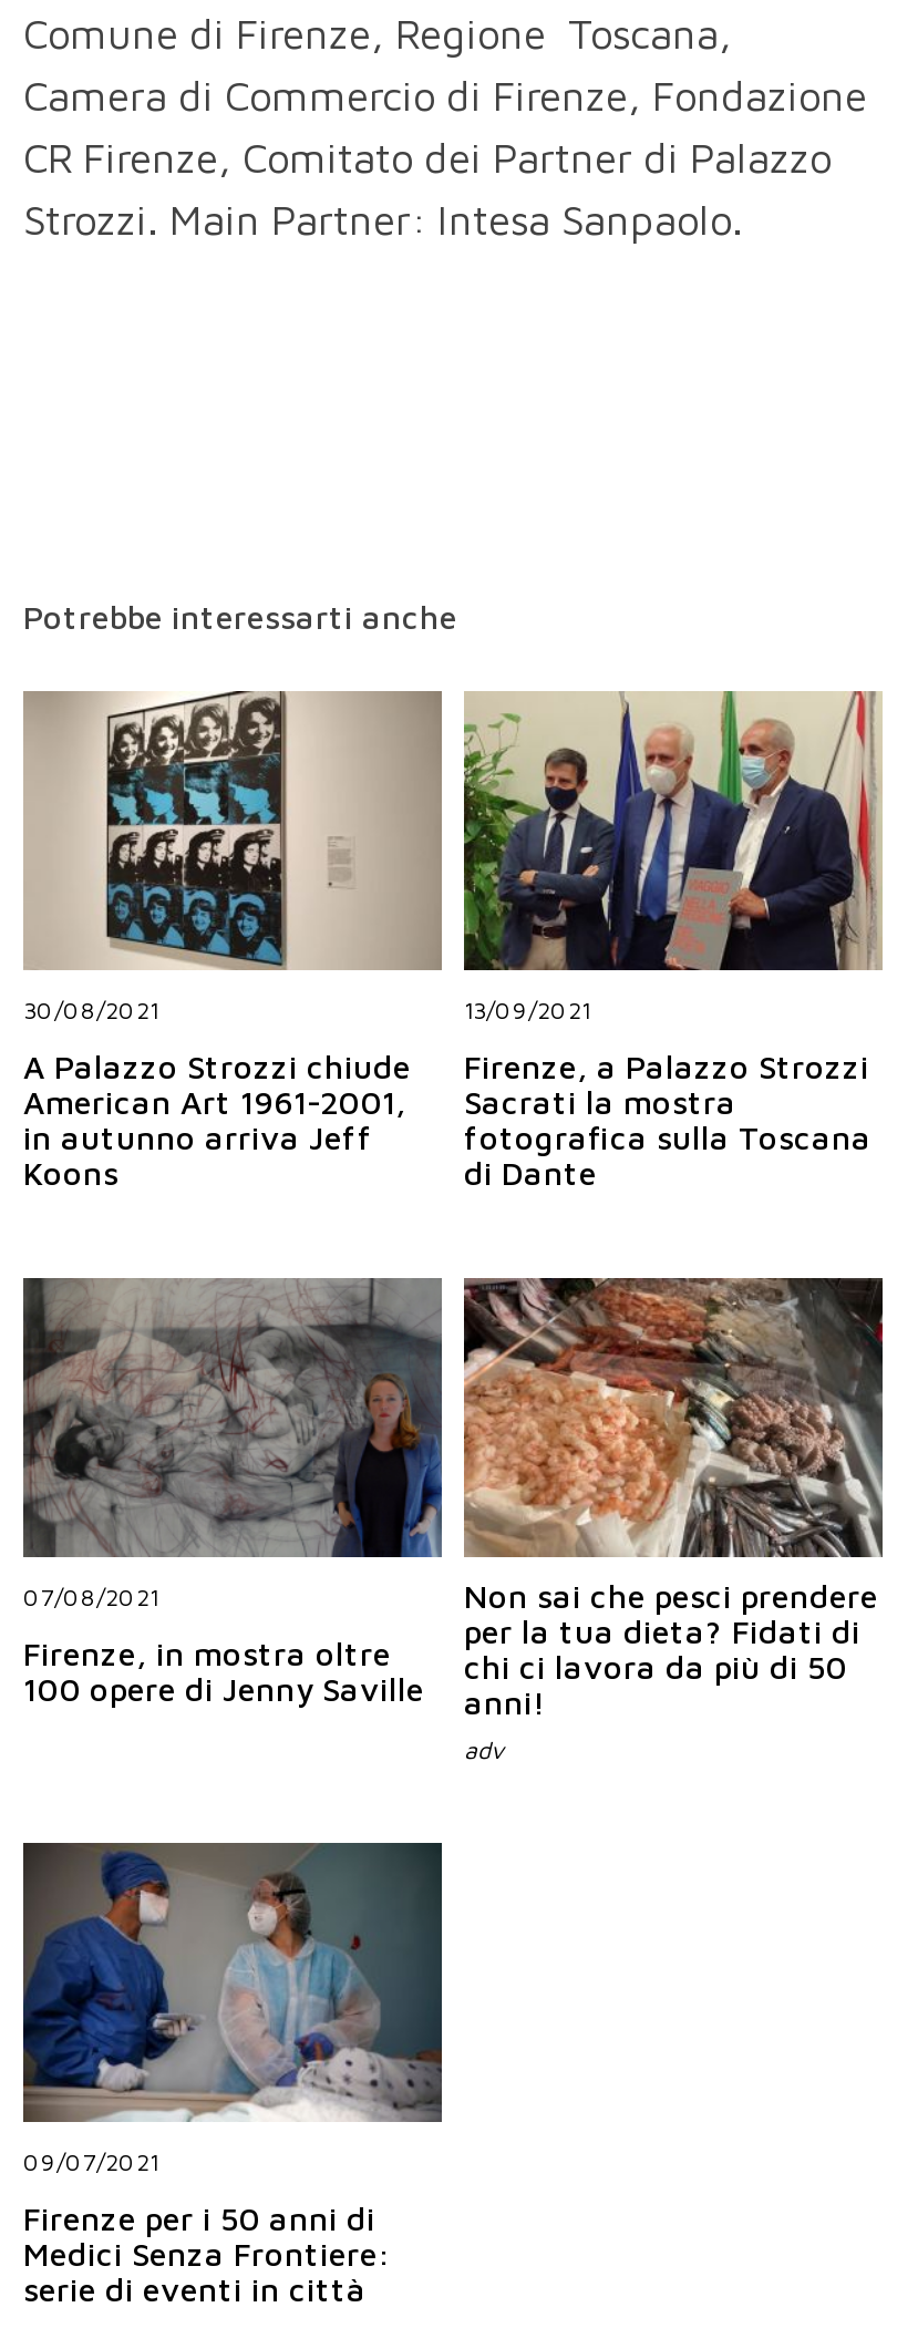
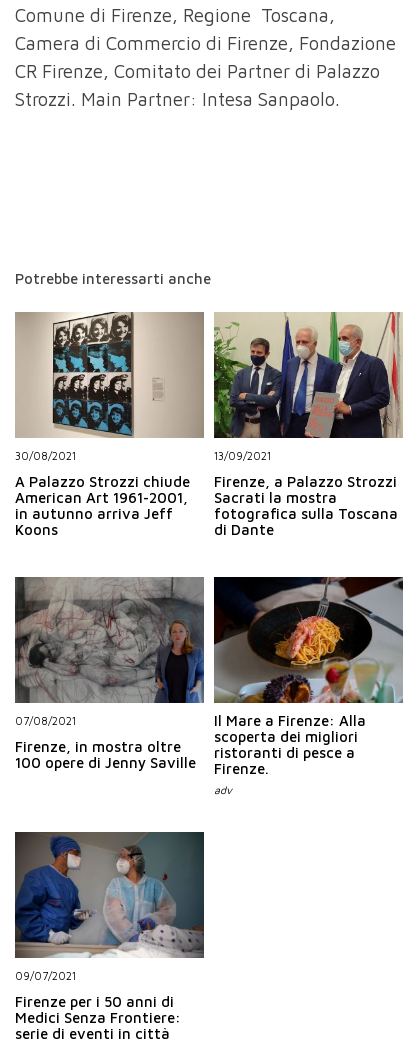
[462,1276,885,1721] [image] | Non sai che pesci prendere | per la tua dieta? Fidati di | chi ci lavora da più di 50 | anni! -> [213,576,403,777] [image] | Il Mare a Firenze: Alla | scoperta dei migliori | ristoranti di pesce a | Firenze.

